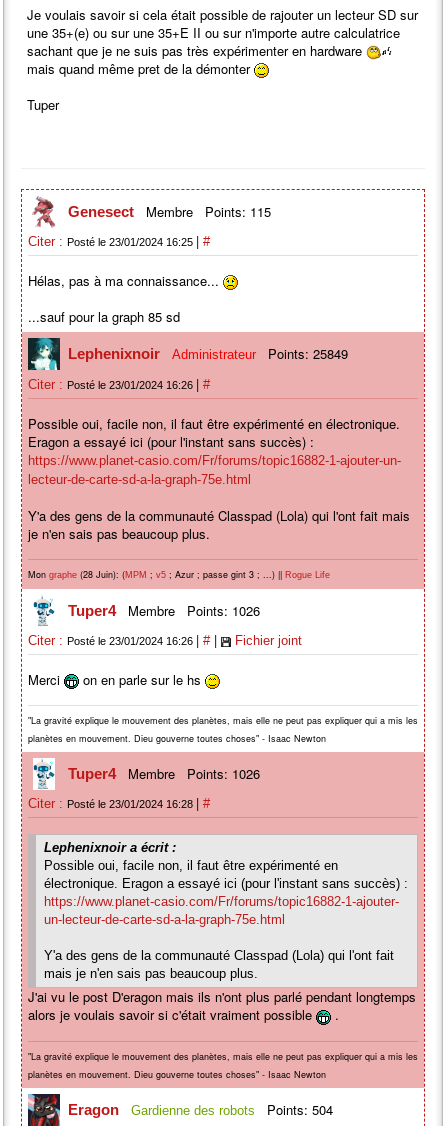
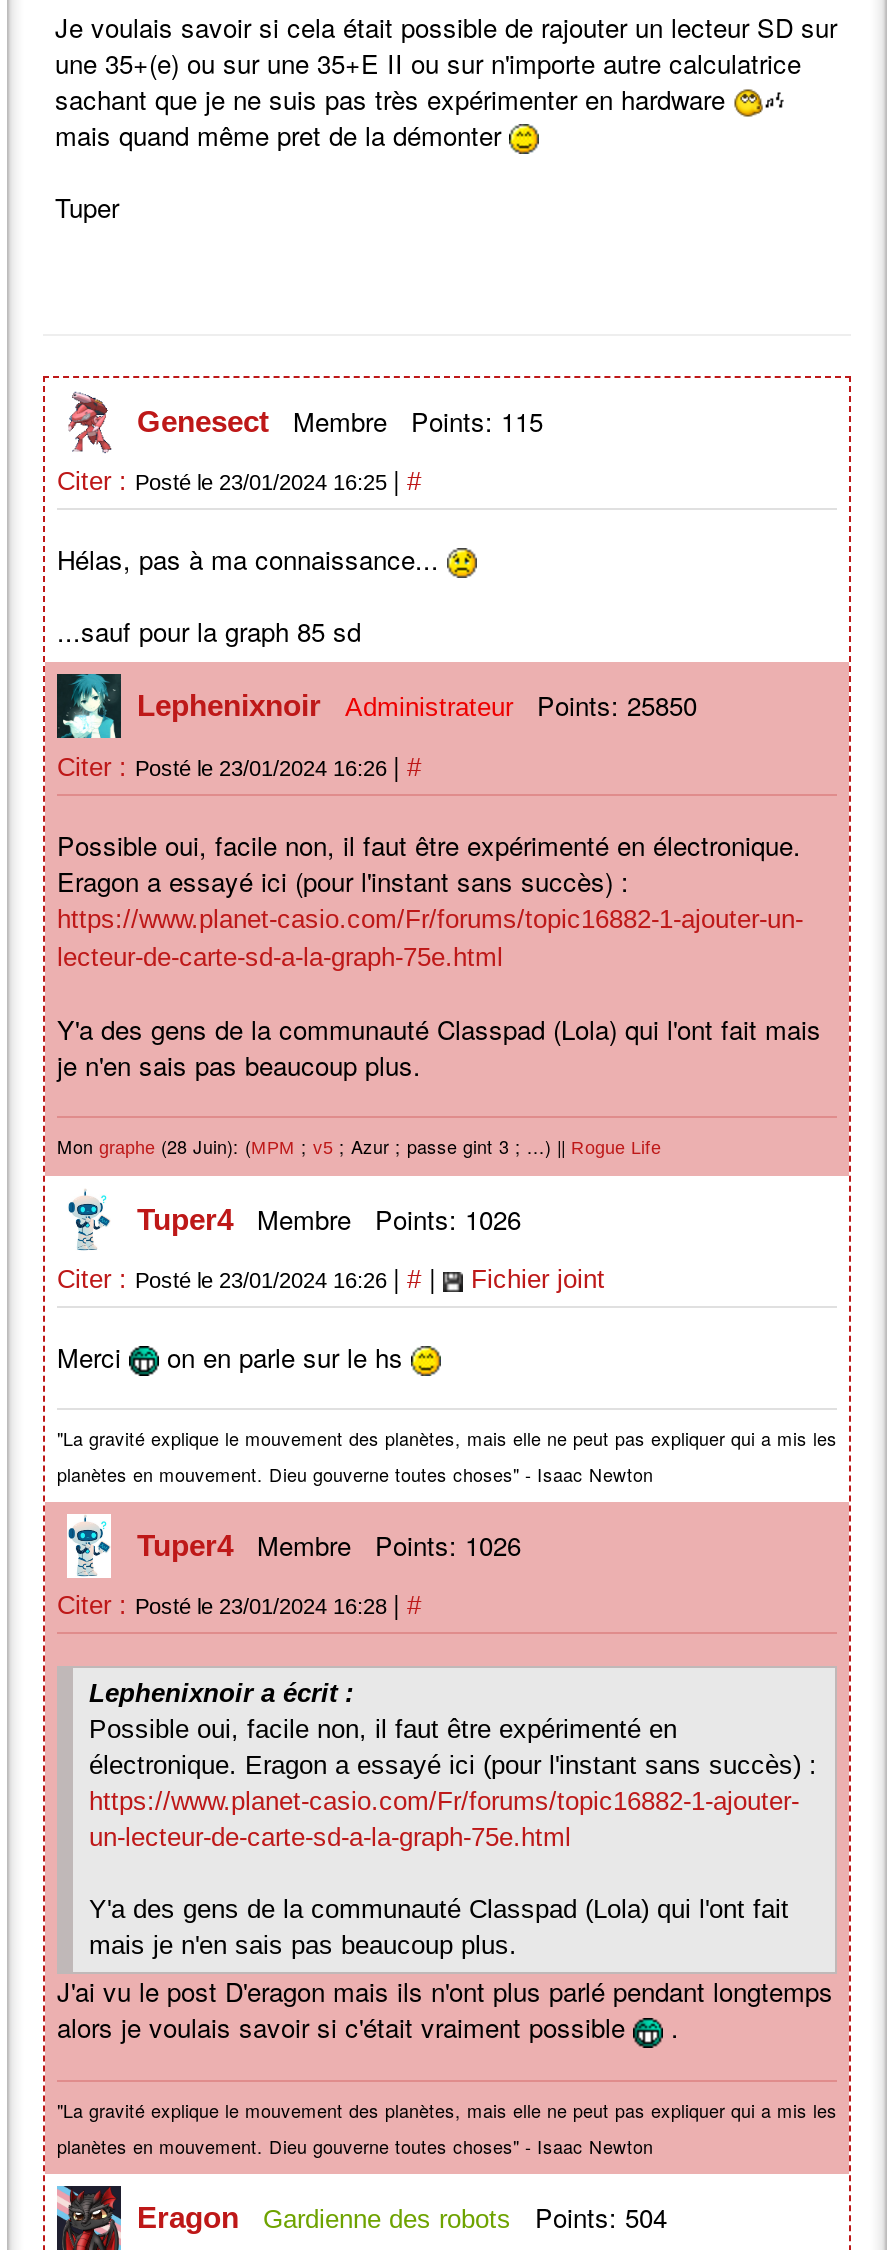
[68,344,348,363] Lephenixnoir Administrateur Points: 25849 -> [137,687,697,725] Lephenixnoir Administrateur Points: 25850

